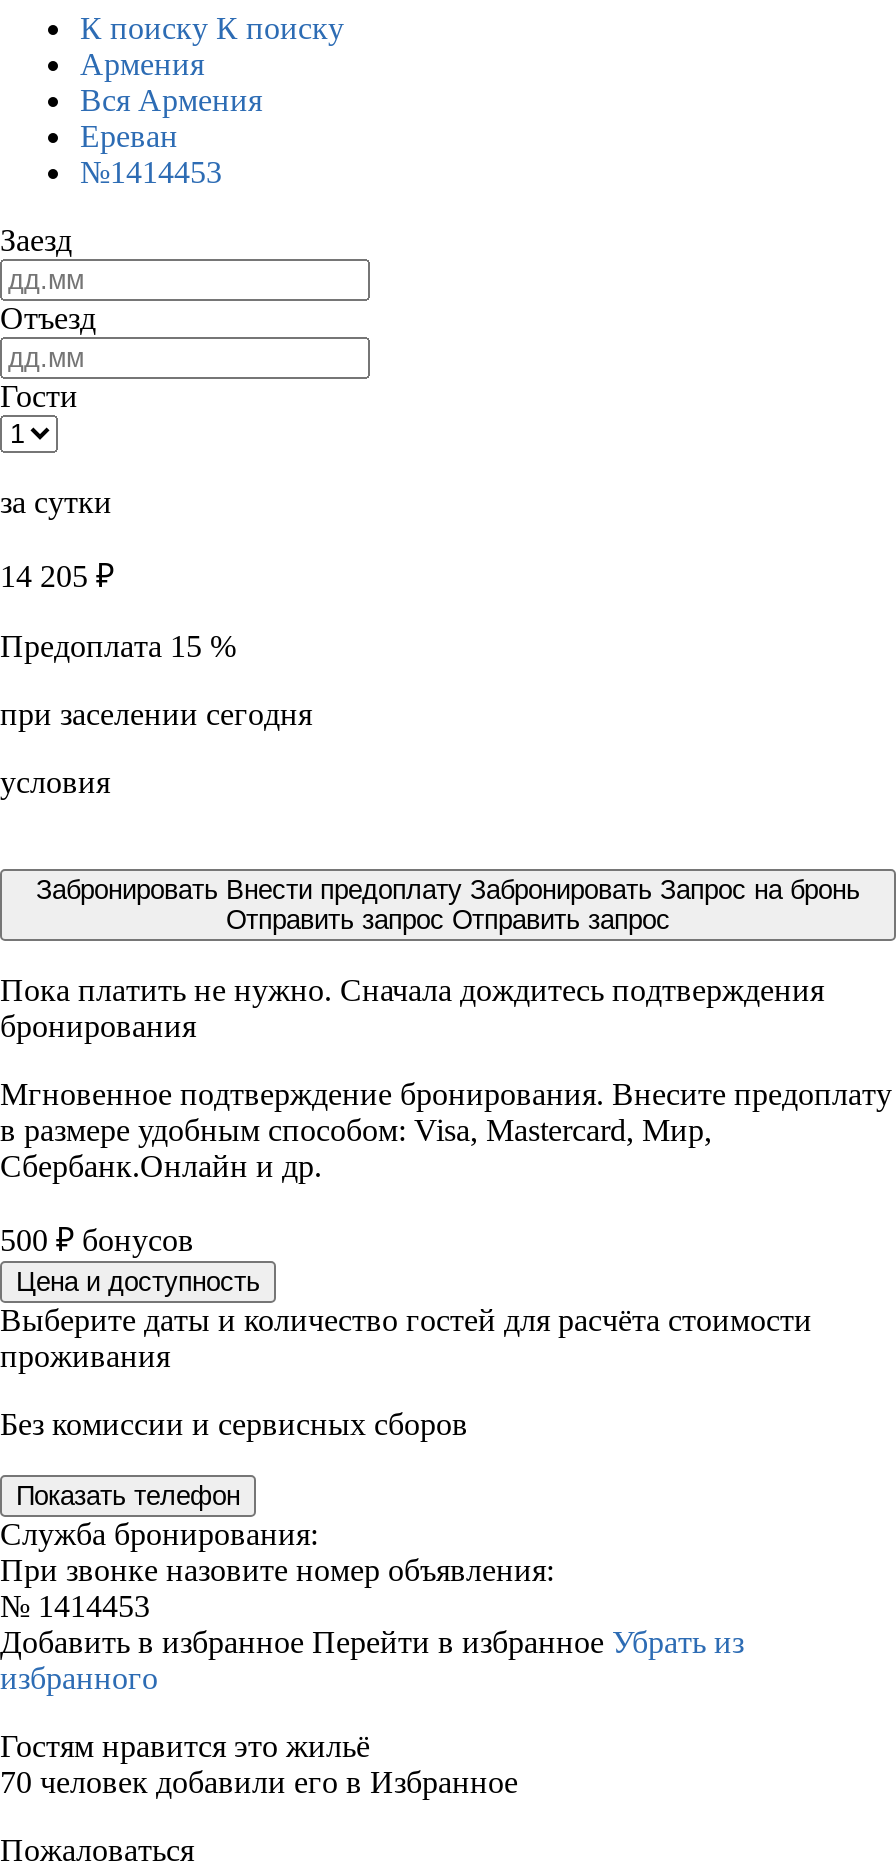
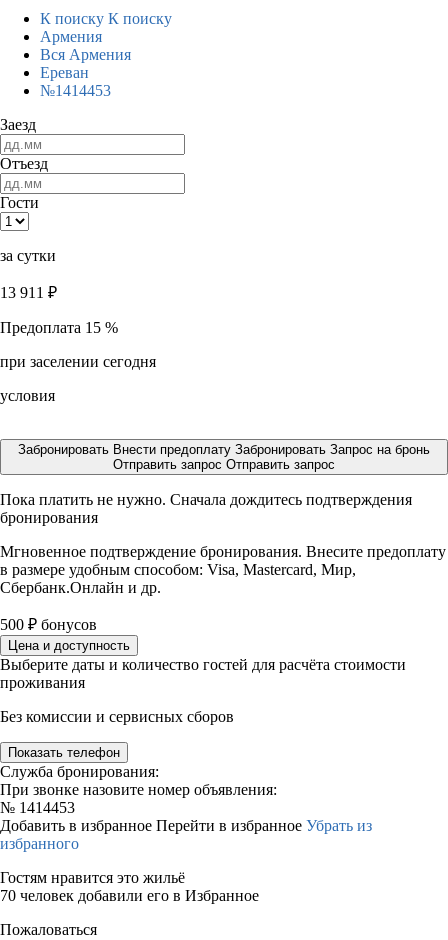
[0,559,114,593] 14 205 ₽ -> [0,284,57,301] 13 911 ₽

